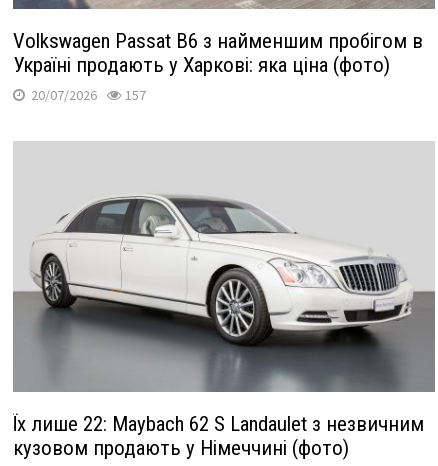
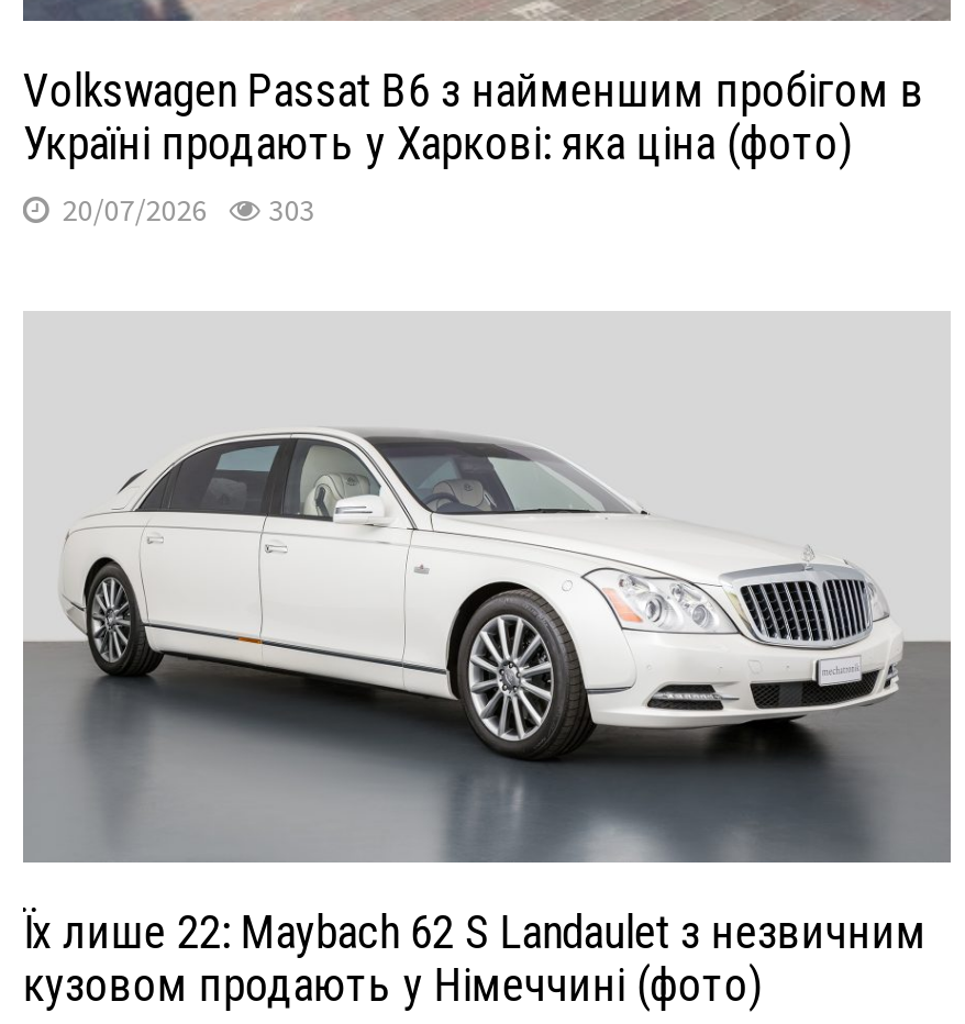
[31,86,146,104] 20/07/2026 157 -> [62,189,315,229] 20/07/2026 303

